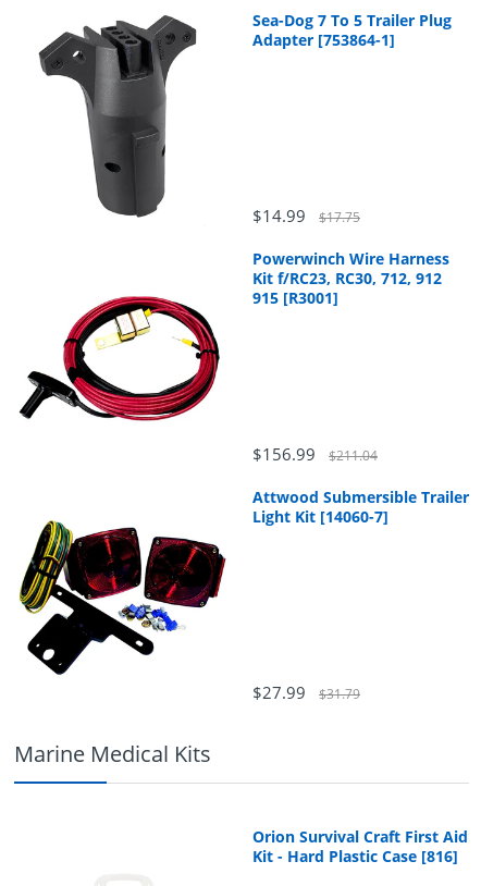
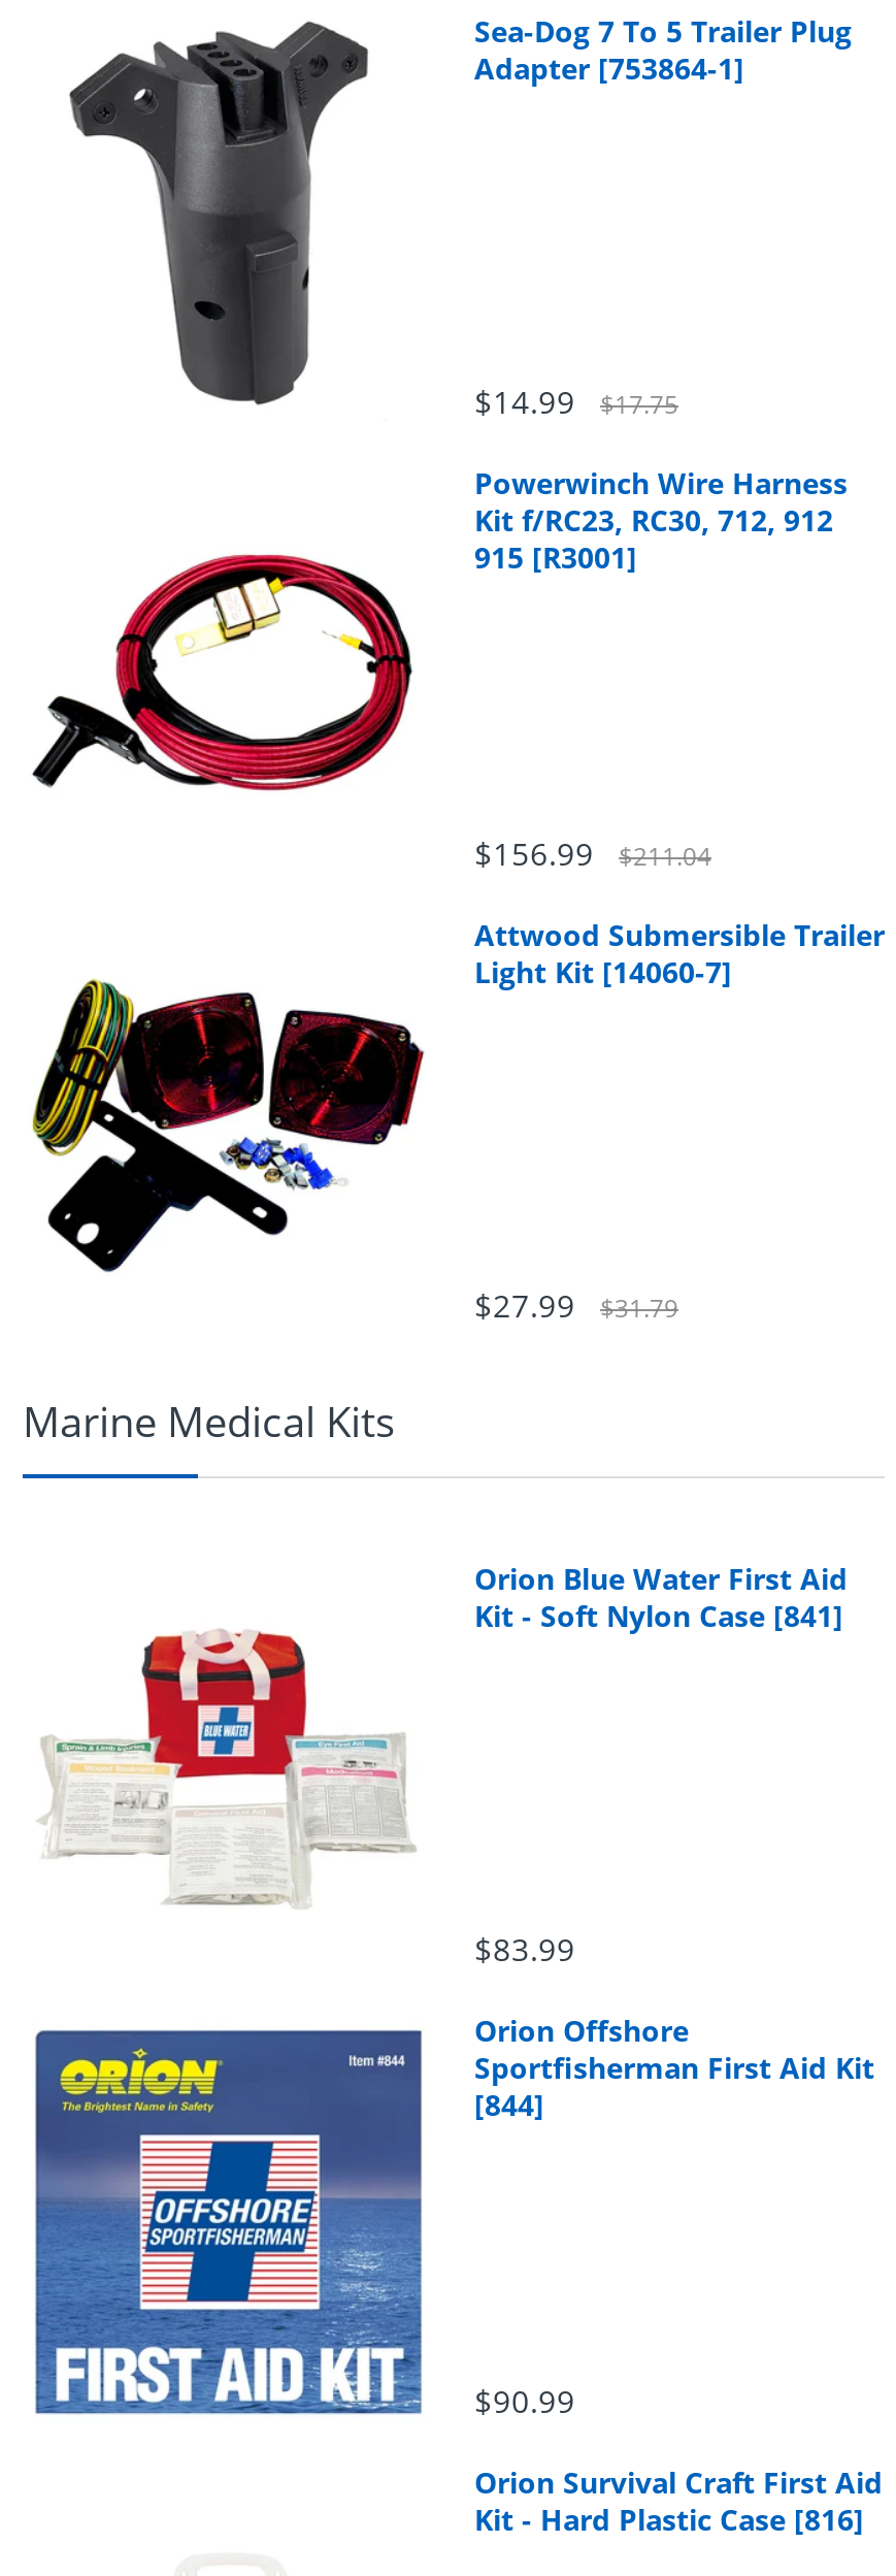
none -> [33,1929,874,2415] [image] | $83.99 | Orion Offshore | Sportfisherman First Aid Kit | [844]
none -> [39,1559,848,1907] [image] | Orion Blue Water First Aid | Kit - Soft Nylon Case [841]
none -> [474,2380,575,2422] $90.99

